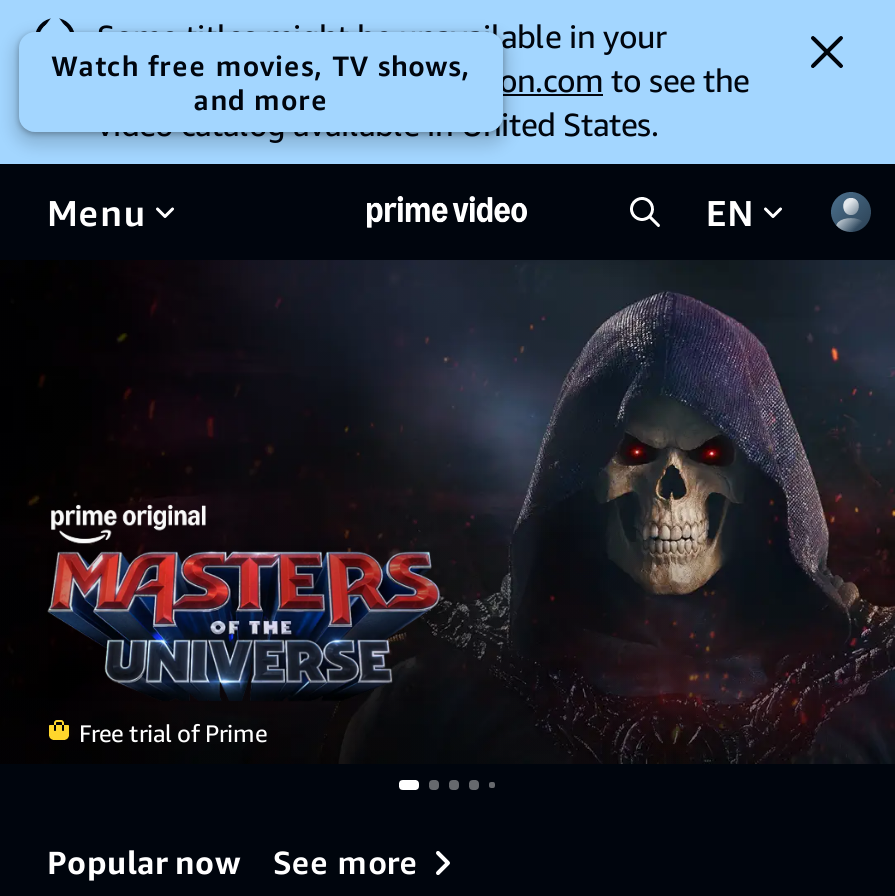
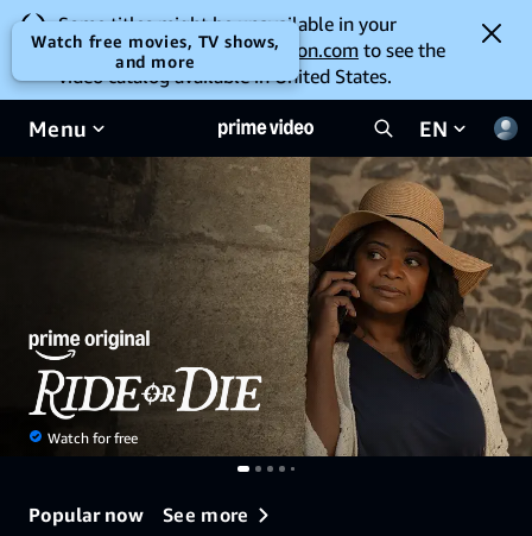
[47,262,889,764] [image] | Free trial of Prime -> [27,157,528,458] [image] | Watch for free

